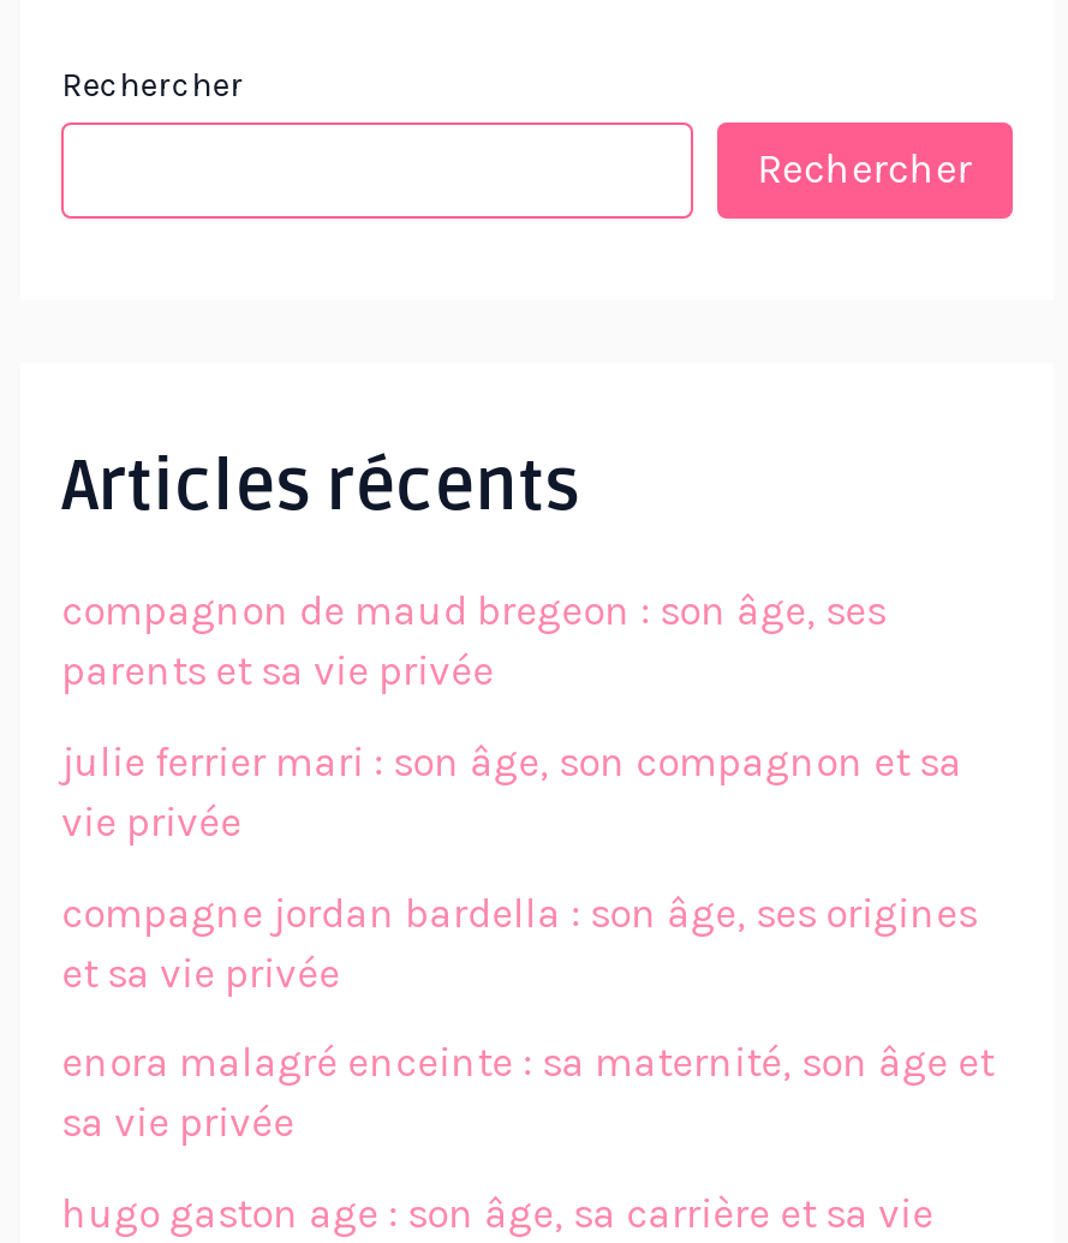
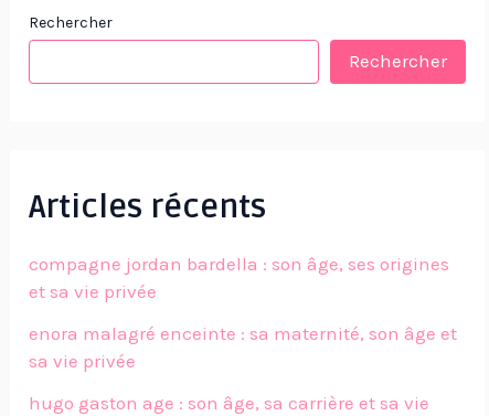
[62,586,963,845] compagnon de maud bregeon : son âge, ses | parents et sa vie privée | julie ferrier mari : son âge, son compagnon et sa | vie privée -> none

